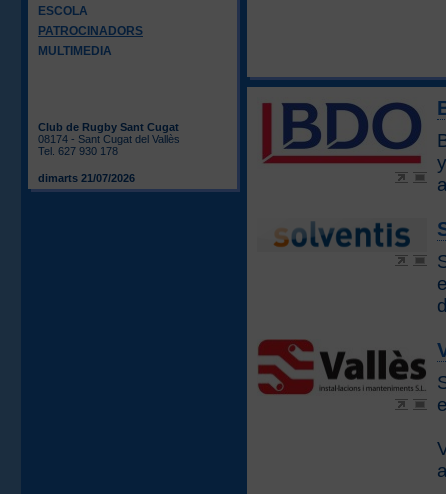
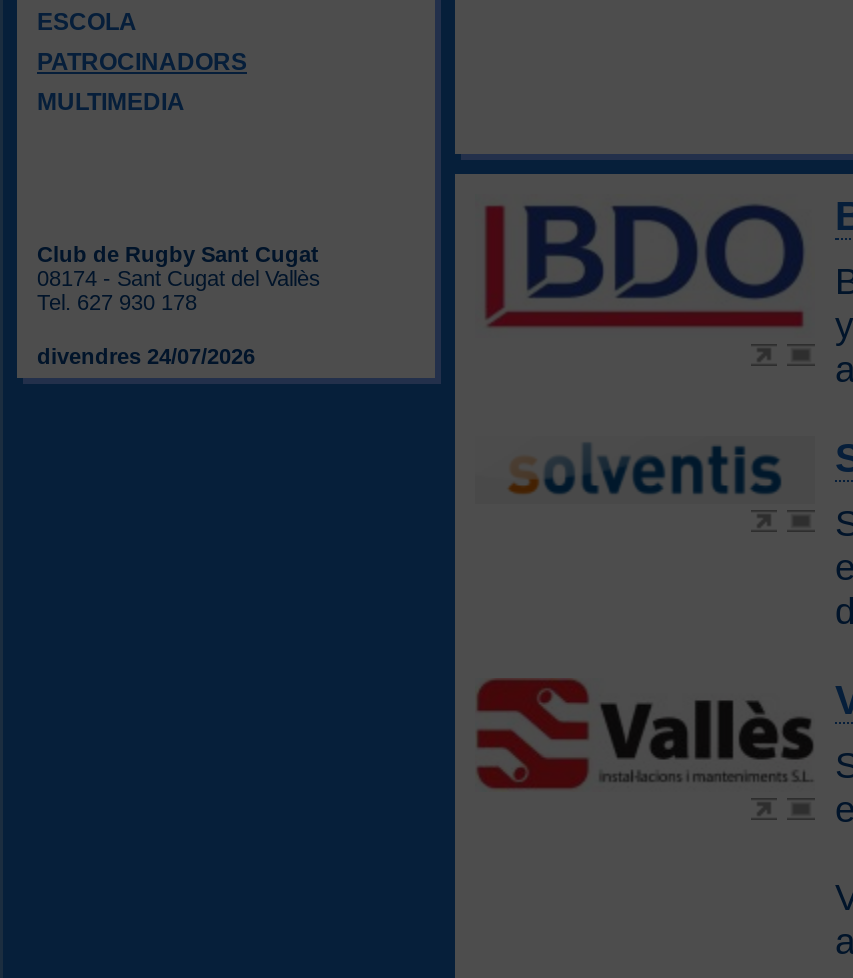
[38,172,135,184] dimarts 21/07/2026 -> [37,344,255,368] divendres 24/07/2026

